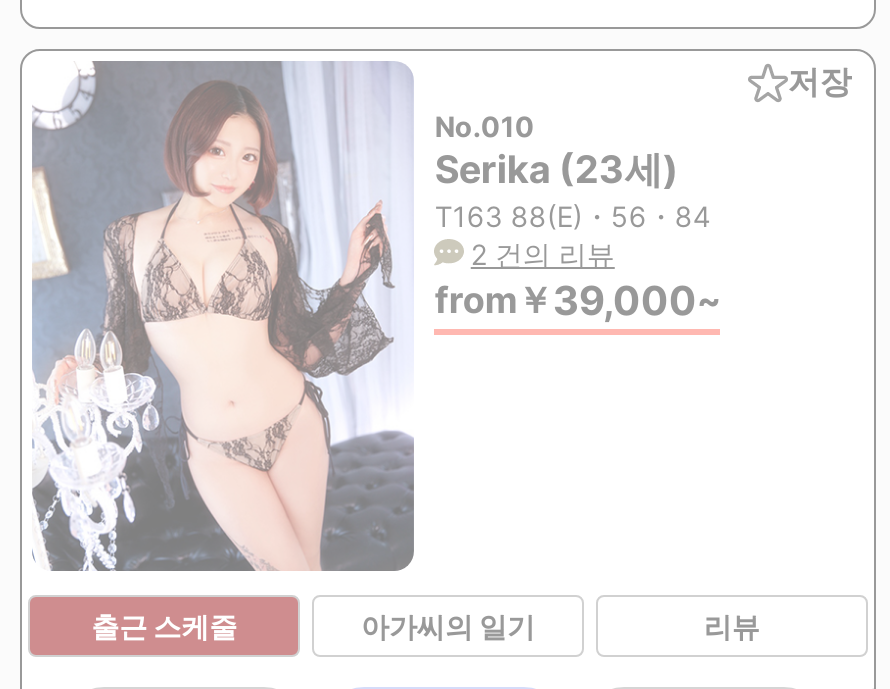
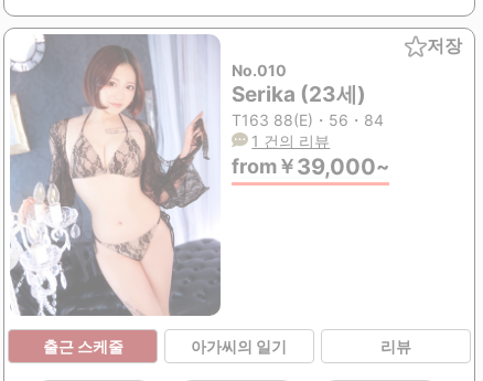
[471,236,615,270] 2 건의 리뷰 -> [252,131,330,150] 1 건의 리뷰

